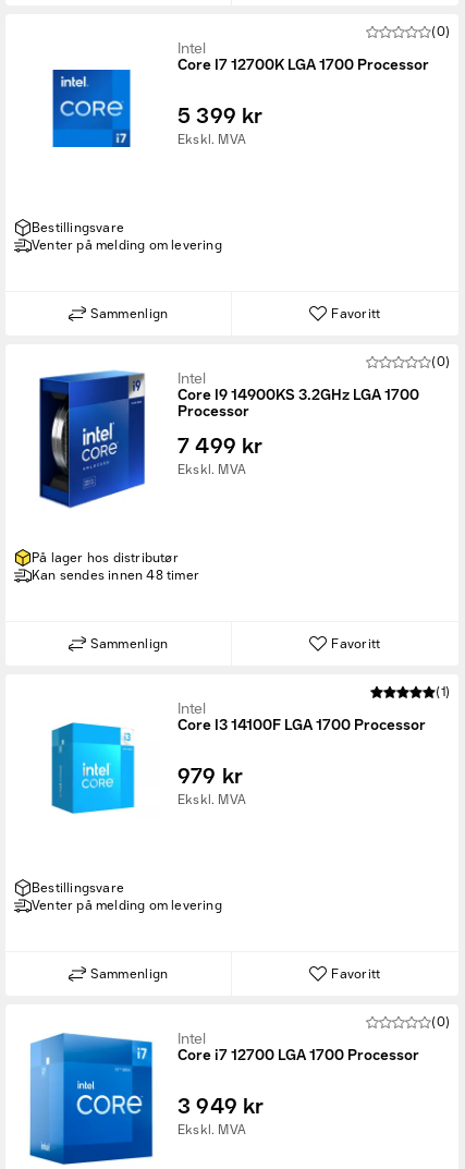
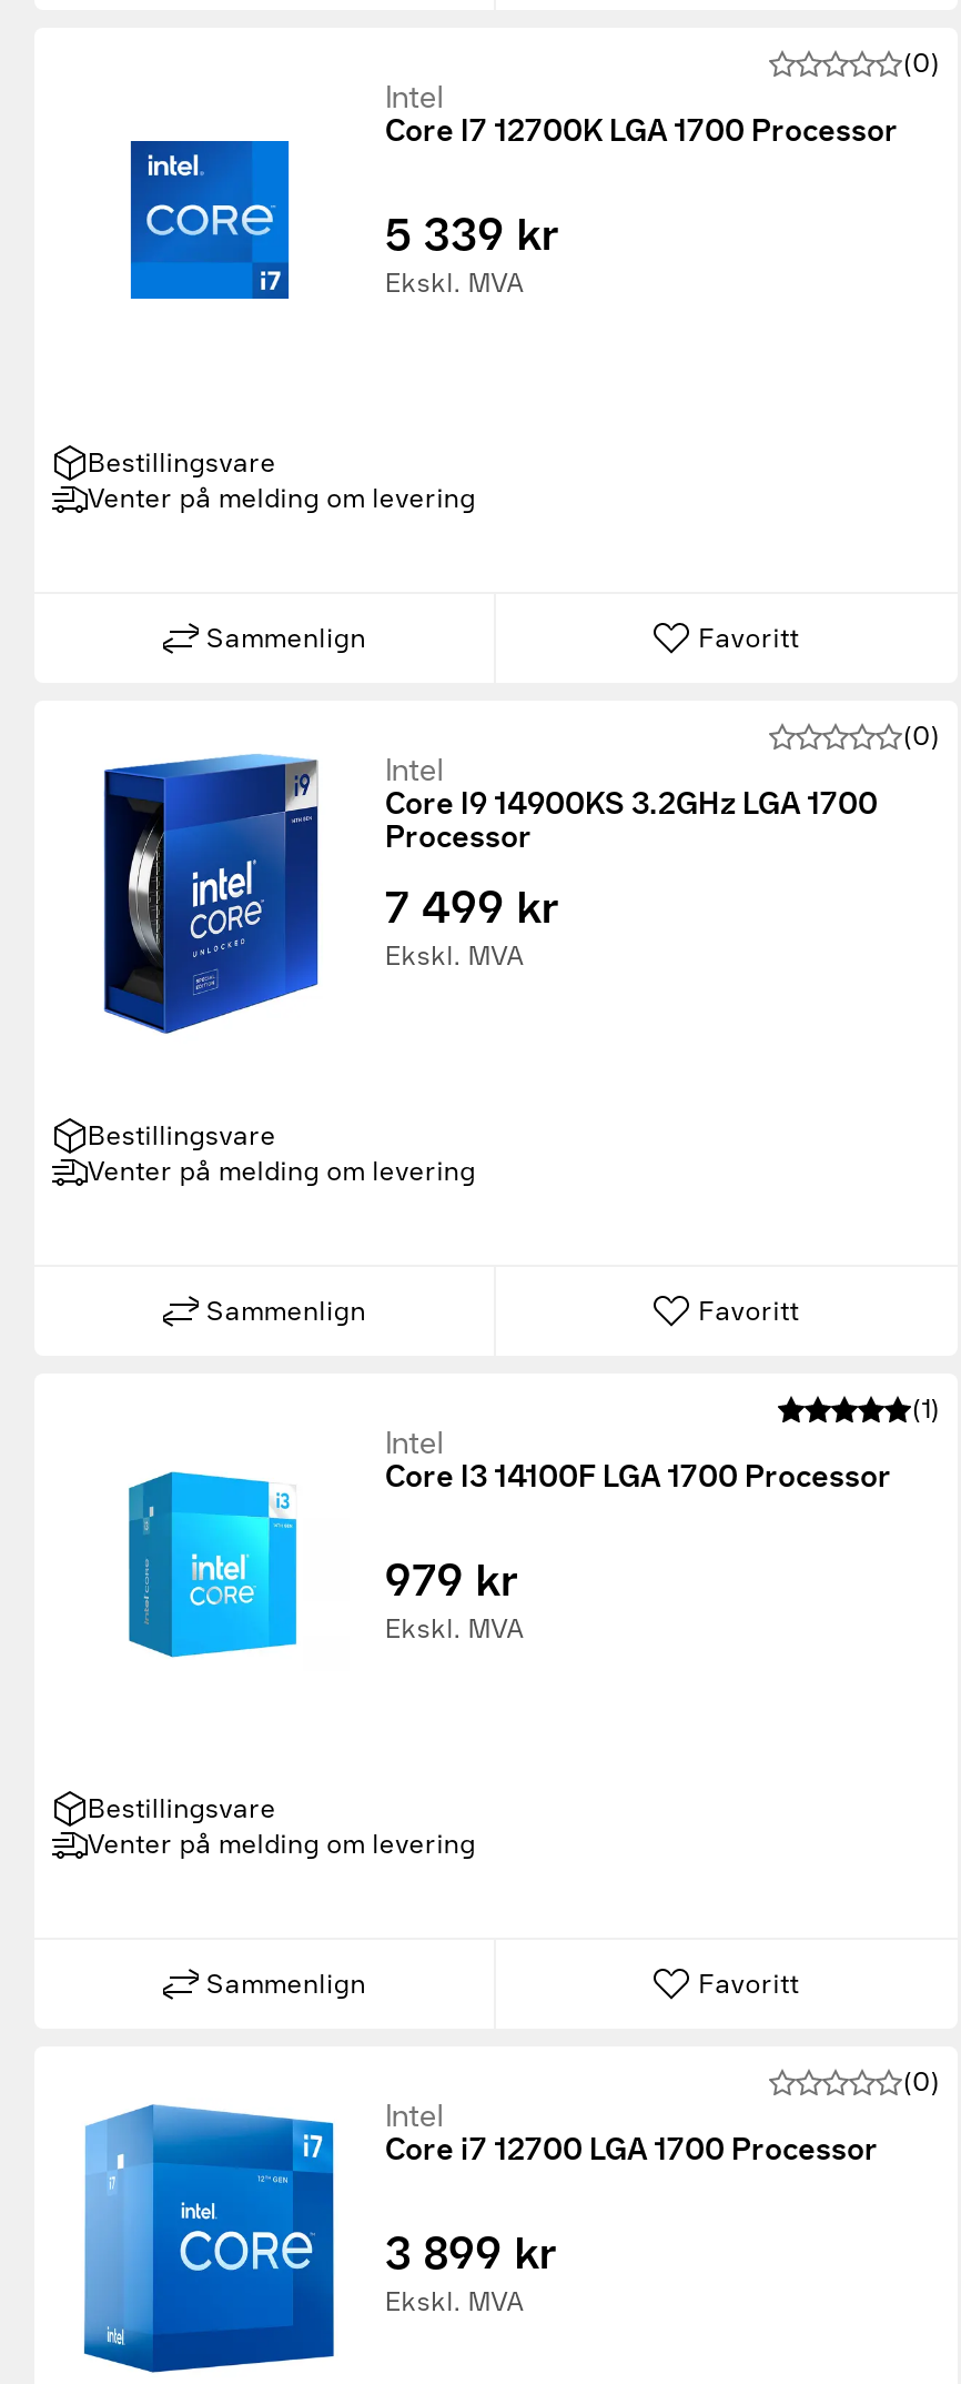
[178,102,263,128] 5 399 kr -> [385,207,560,260] 5 339 kr
[32,551,199,583] På lager hos distributør | Kan sendes innen 48 timer -> [88,1121,476,1188] Bestillingsvare | Venter på melding om levering
[178,1092,264,1118] 3 949 kr -> [385,2225,557,2279] 3 899 kr

